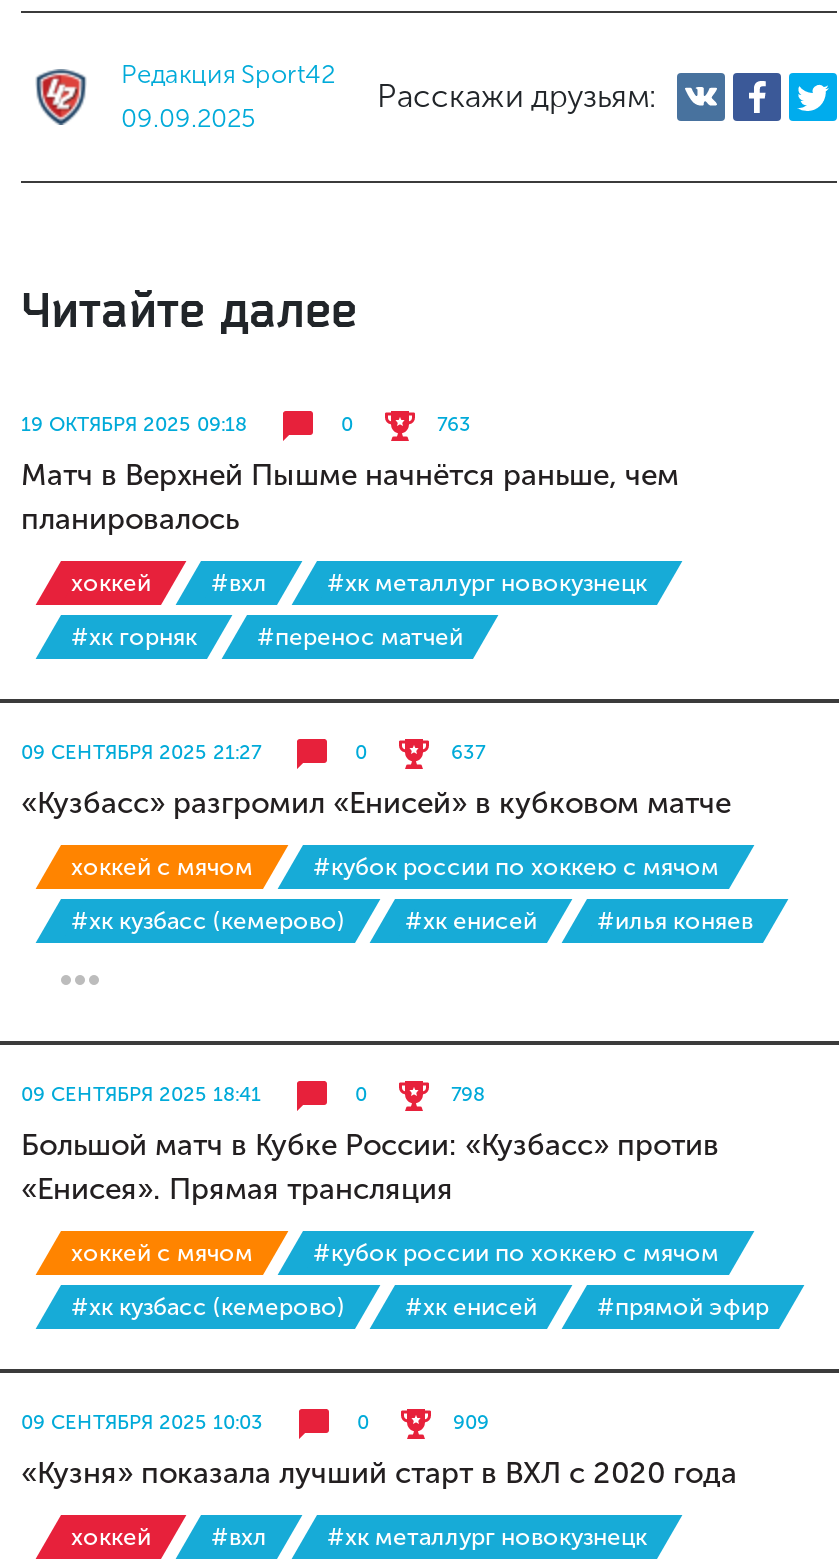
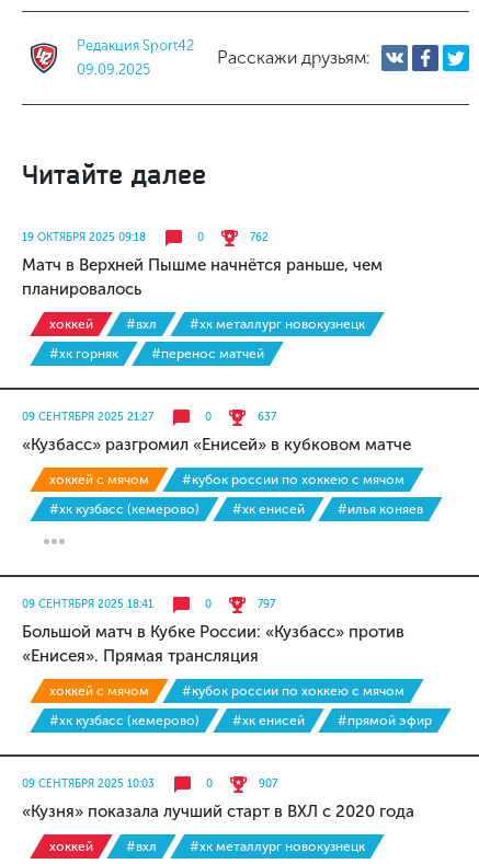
[437,414,471,438] 763 -> [250,231,269,245] 762
[451,1084,485,1108] 798 -> [258,598,275,611] 797
[453,1412,489,1436] 909 -> [259,778,277,791] 907

